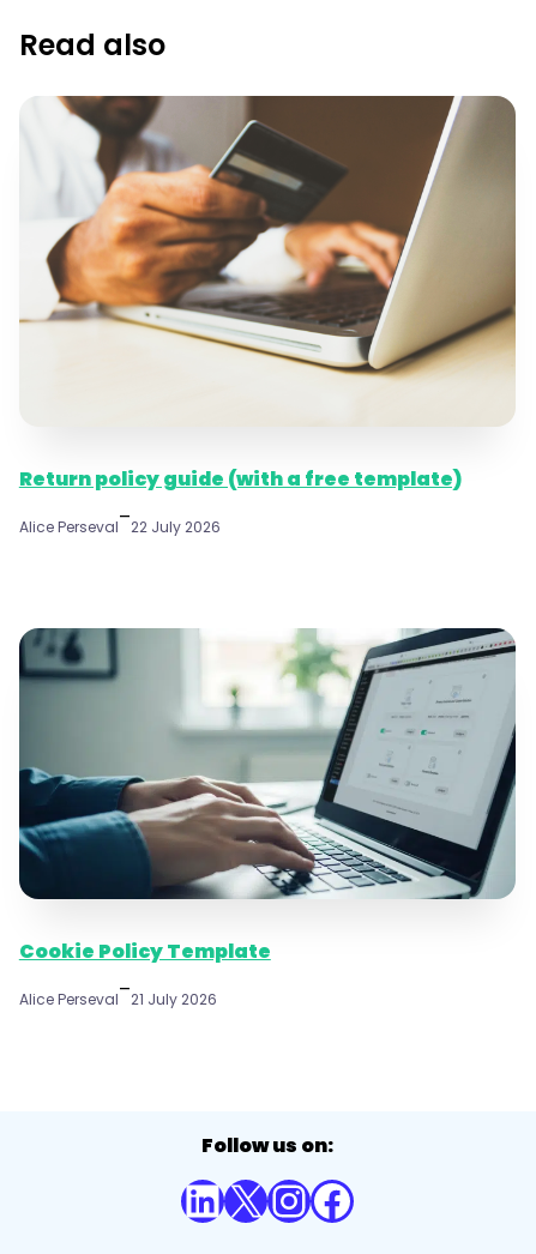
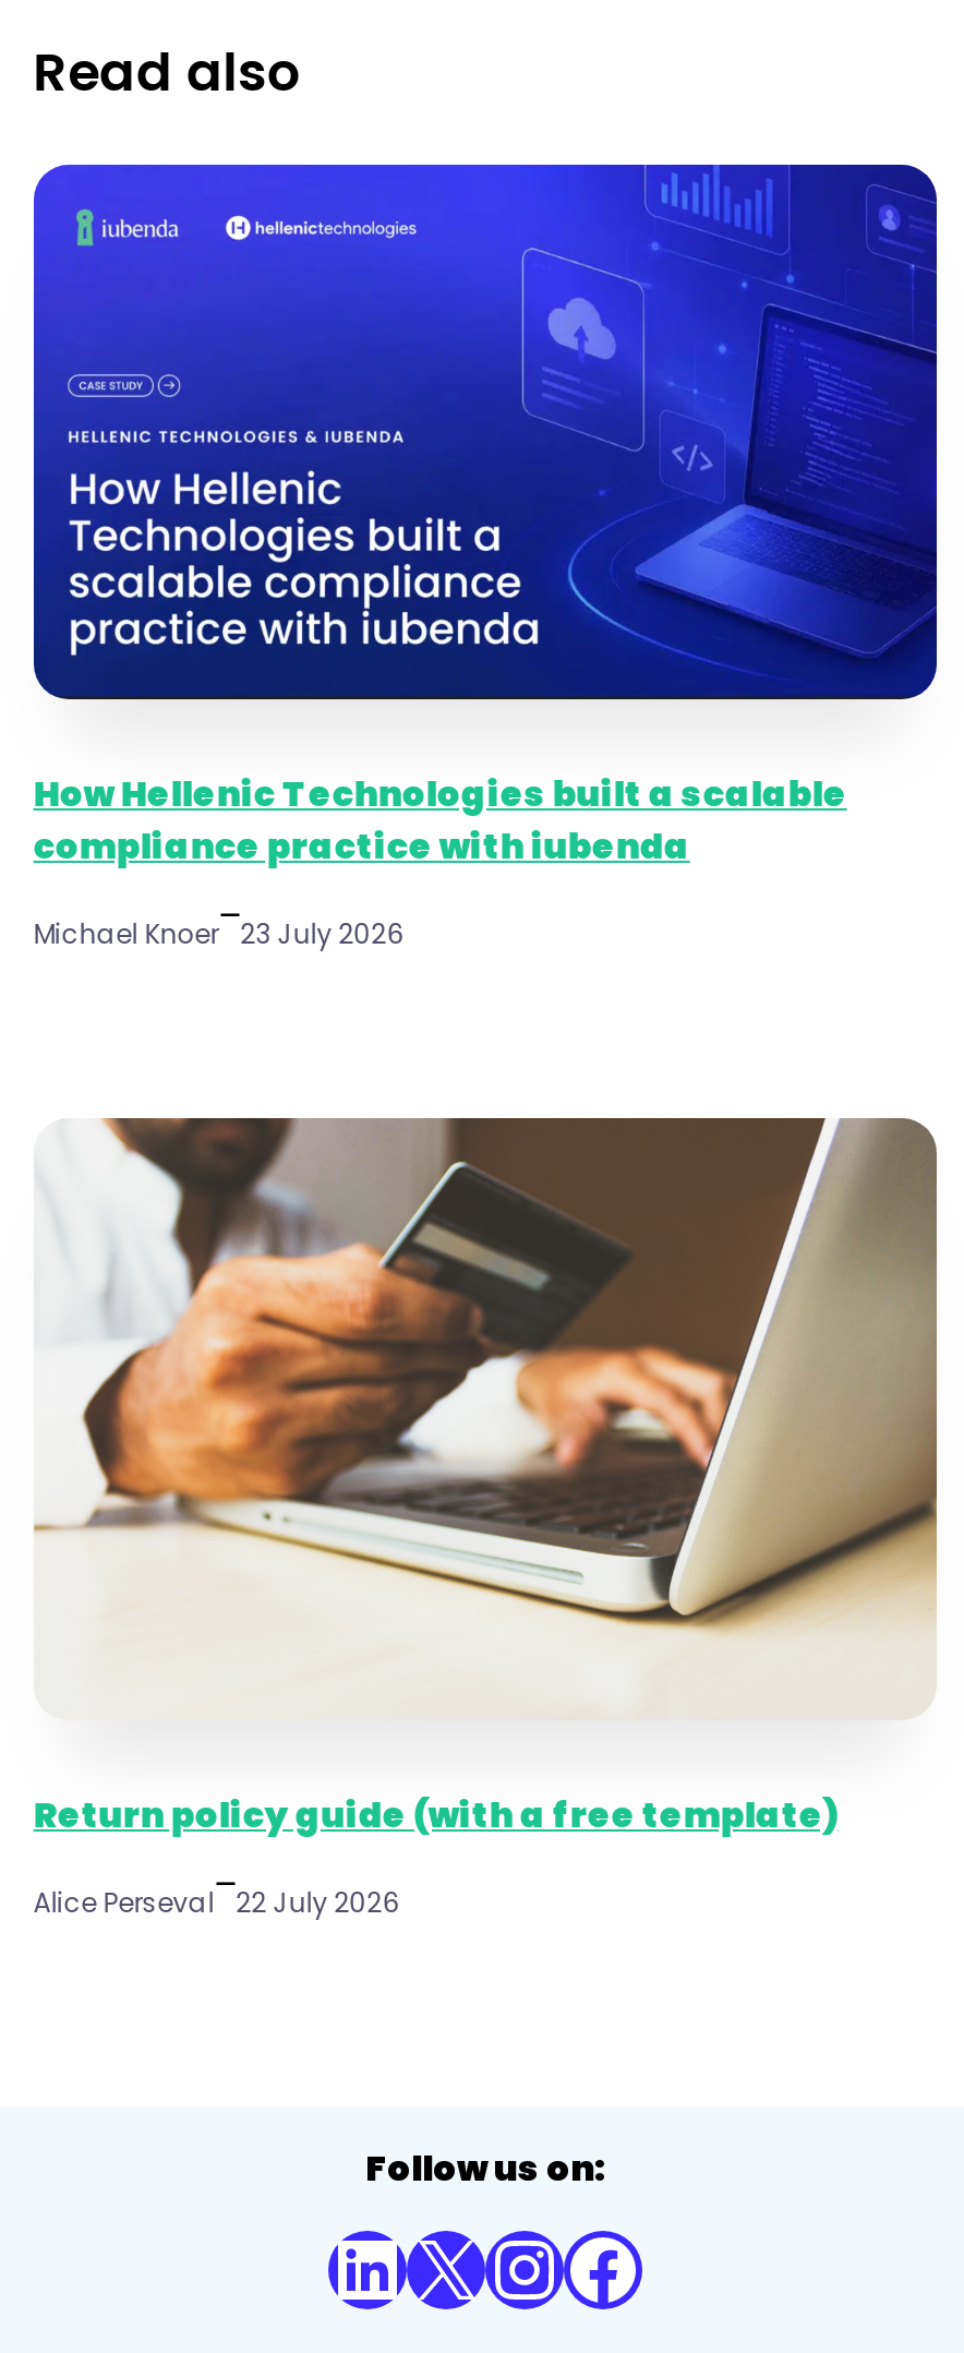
none -> [32,163,939,952] [image] | How Hellenic Technologies built a scalable | compliance practice with iubenda | Michael Knoer–23 July 2026
moved [38,95,517,394] -> [69,1116,939,1661]: [image]
moved [19,465,461,537] -> [33,1790,838,1921]: Return policy guide (with a free template) | Alice Perseval–22 July 2026
[18,627,517,1010] [image] | Cookie Policy Template | Alice Perseval–21 July 2026 -> none

